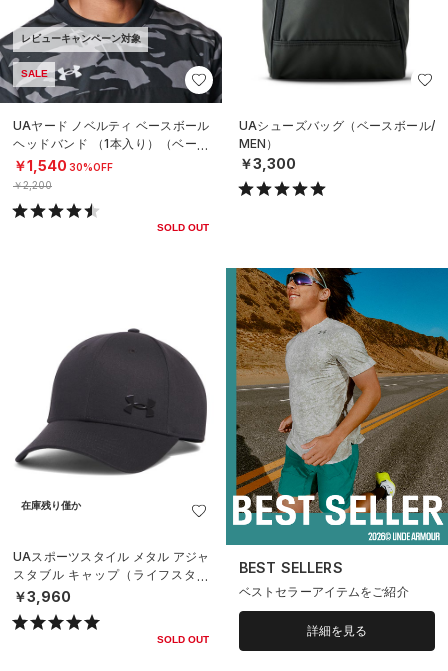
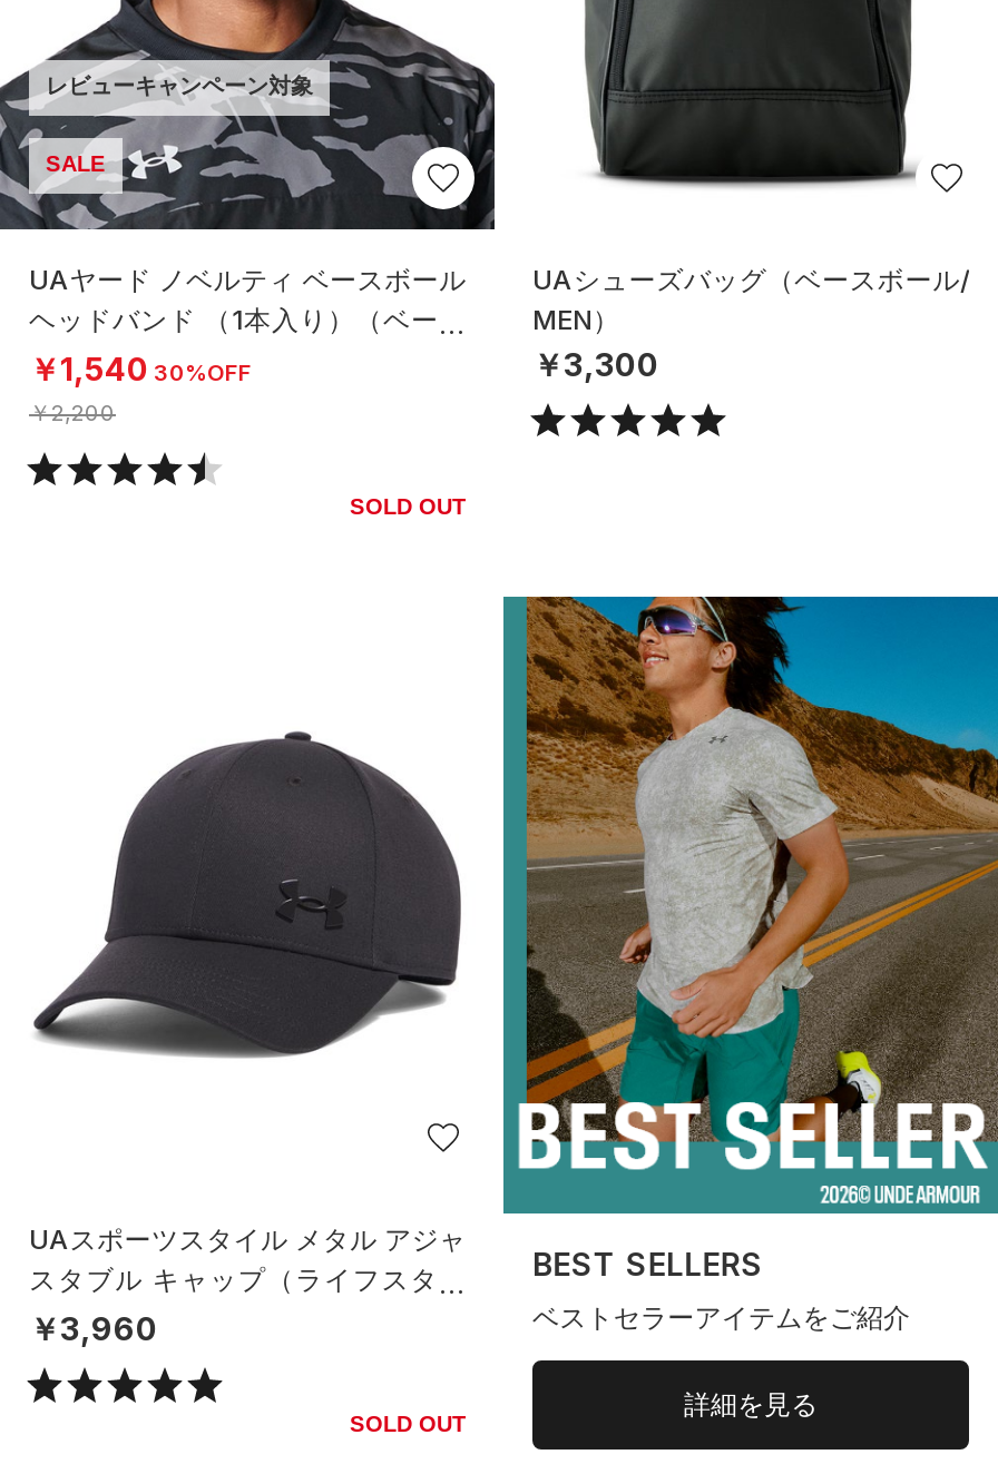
[20,500,80,511] 在庫残り僅か -> none

